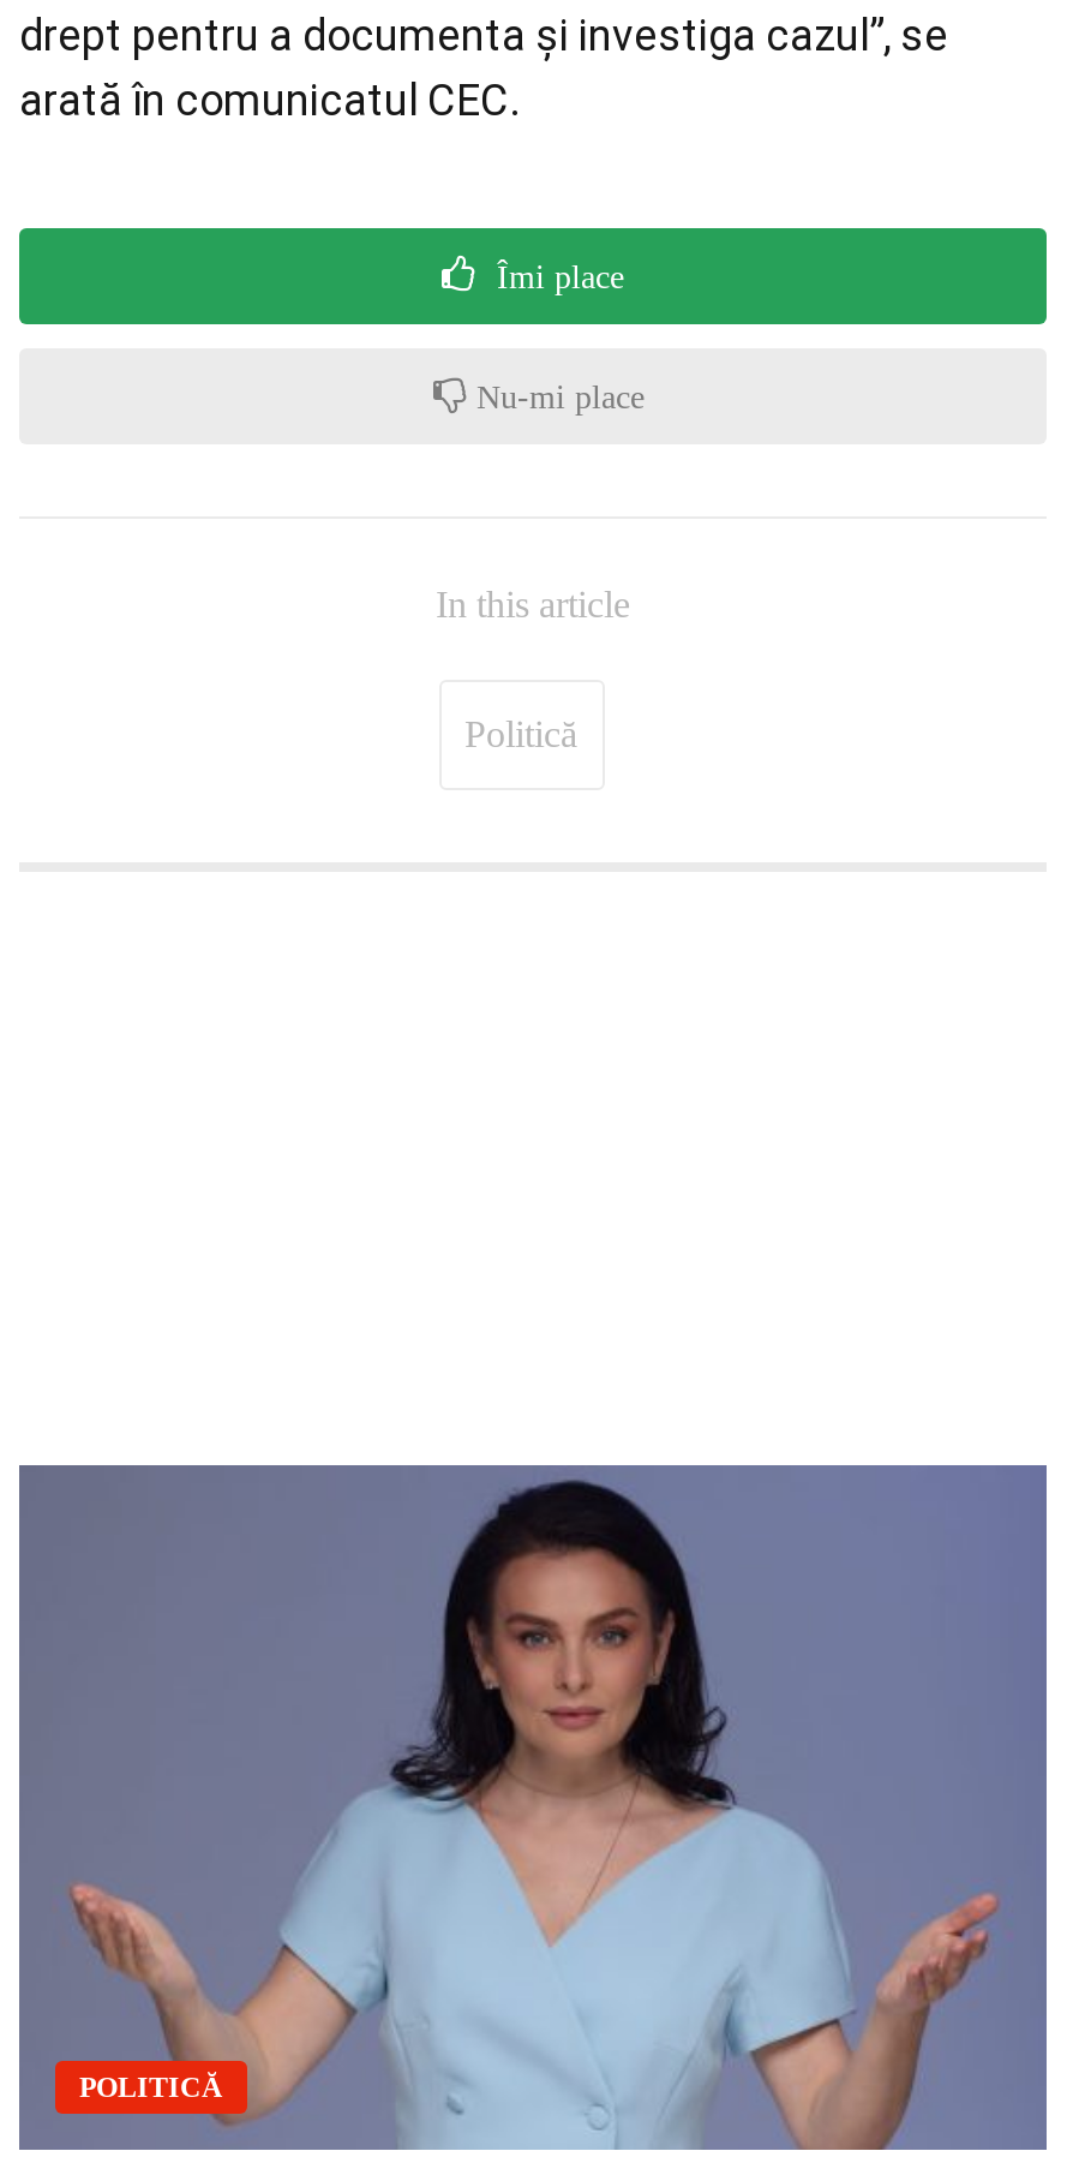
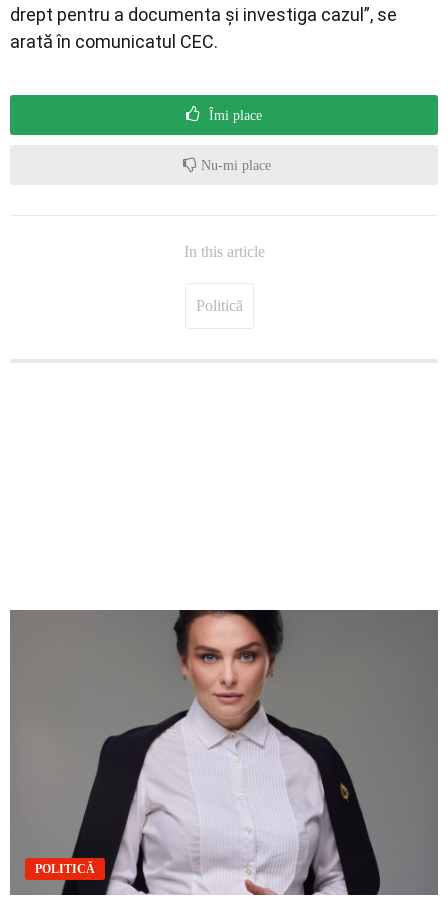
[72,1463,1047,2152] [image] -> [33,609,438,896] [image]

